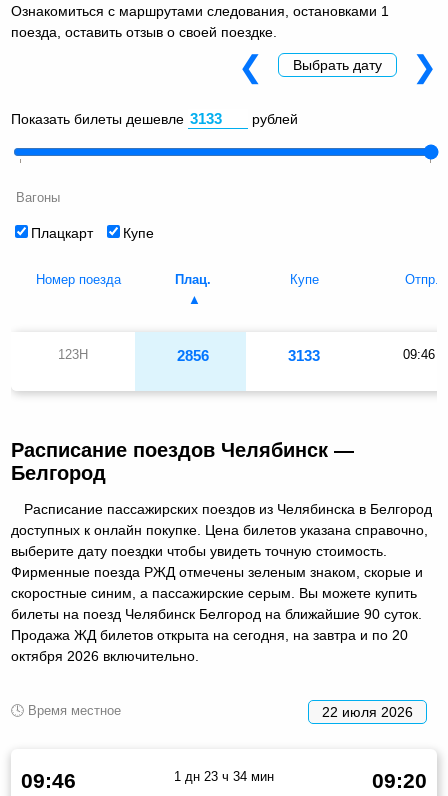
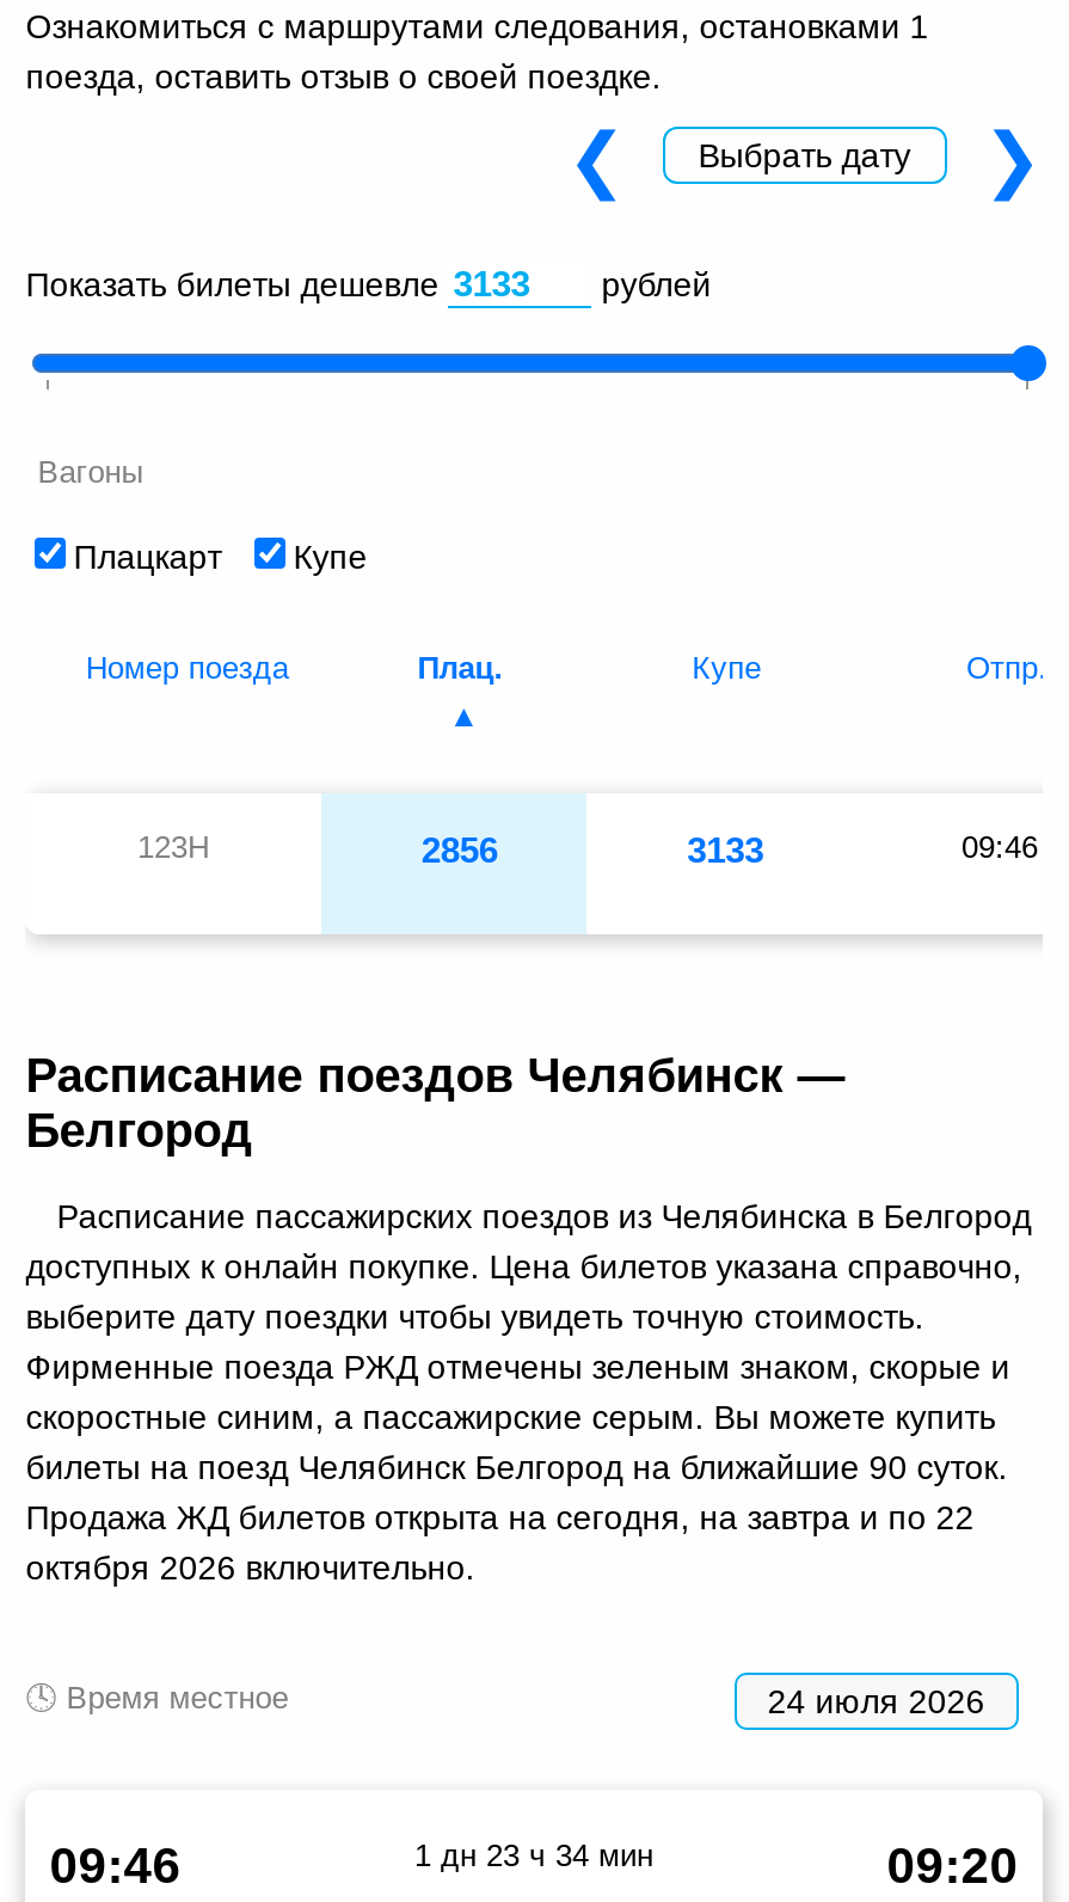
[11,627,408,643] Продажа ЖД билетов открыта на сегодня, на завтра и по 20 -> [26,1497,974,1535] Продажа ЖД билетов открыта на сегодня, на завтра и по 22
[322,704,413,720] 22 июля 2026 -> [768,1681,985,1719] 24 июля 2026

